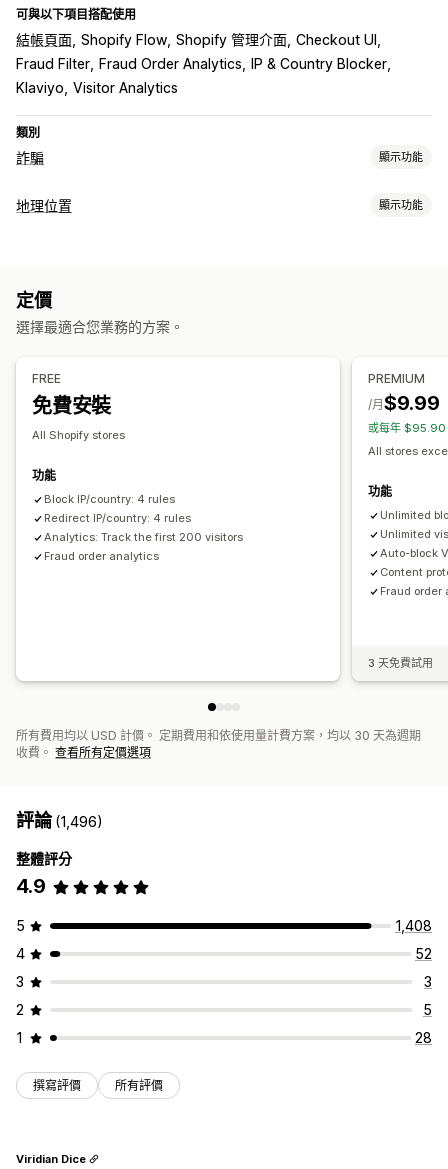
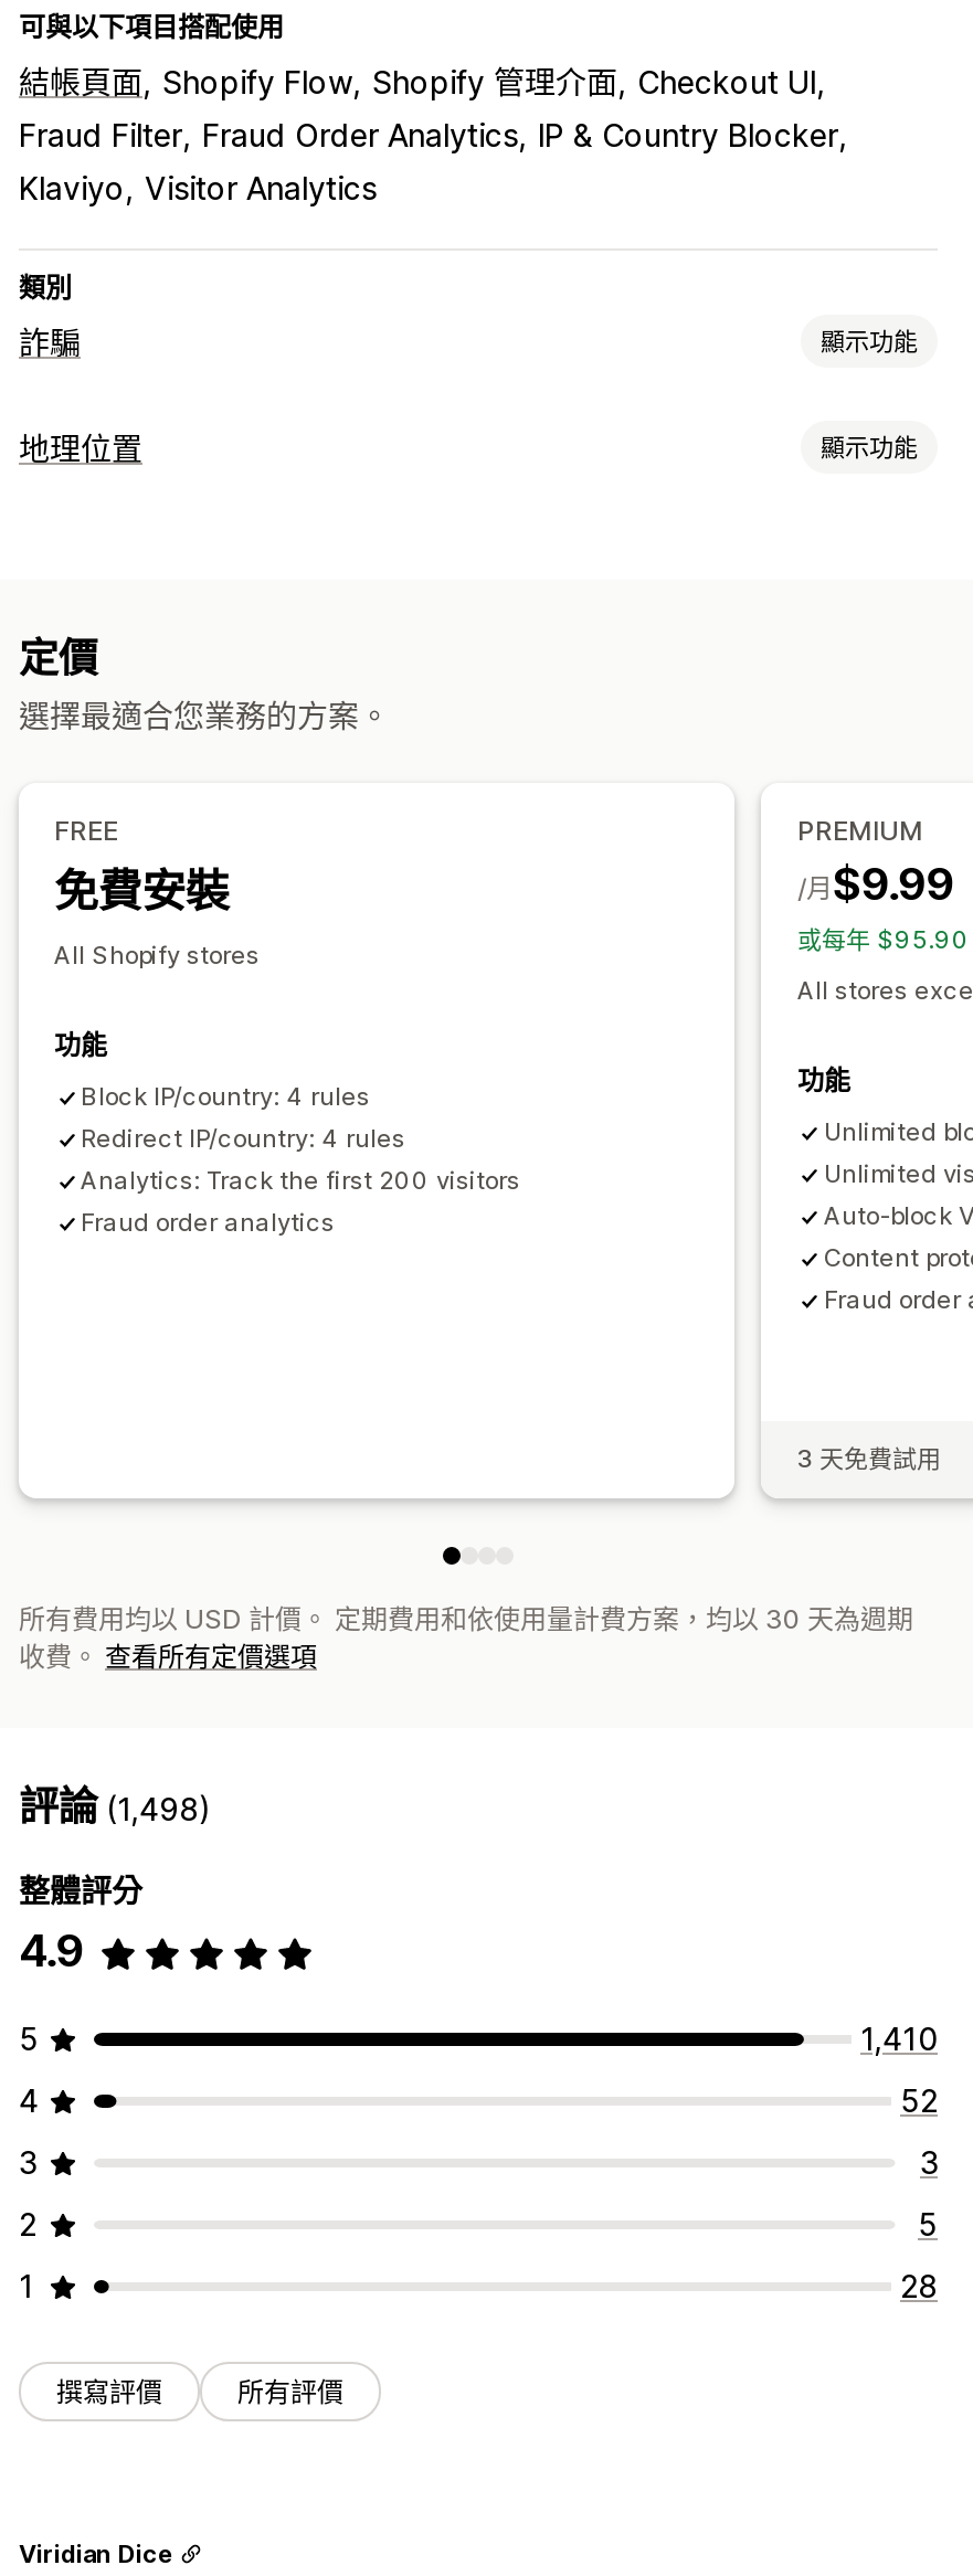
[16,810,103,831] 評論(1,496) -> [19,1784,212,1831] 評論(1,498)
[395,917,432,934] 1,408 -> [860,2021,938,2058] 1,410

